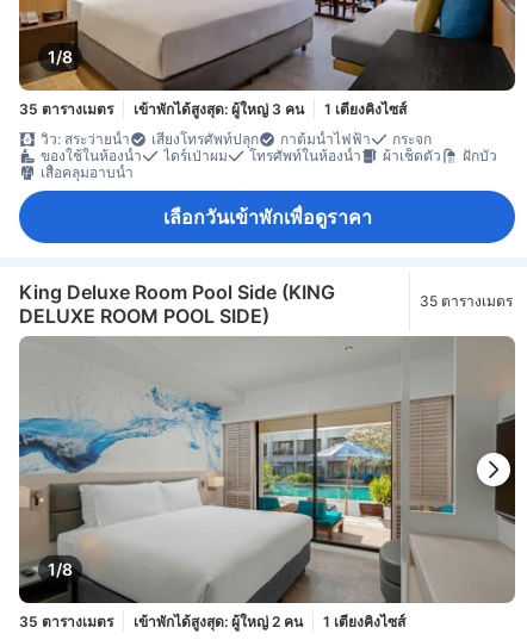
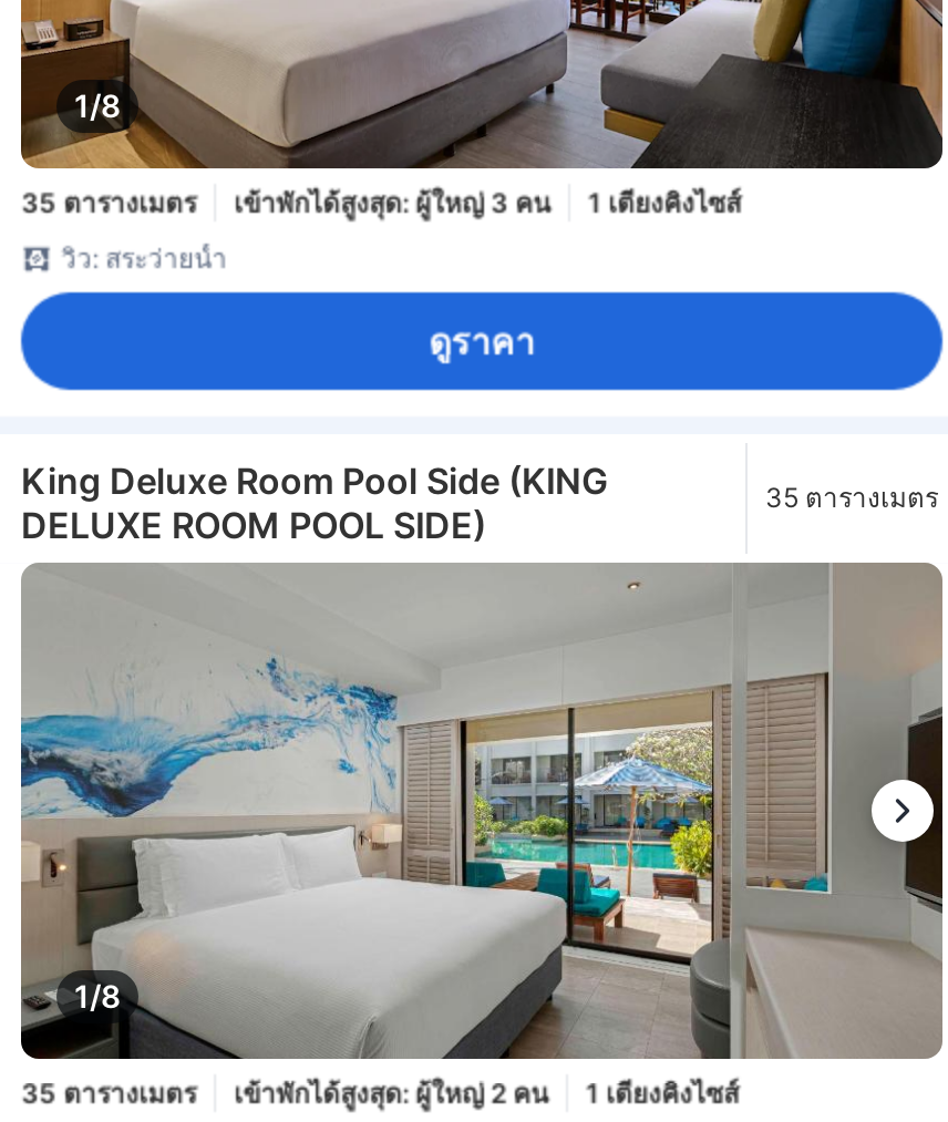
[41,130,497,229] เสียงโทรศัพท์ปลุก | กาต้มน้ำไฟฟ้า | กระจก | ของใช้ในห้องน้ำ | ไดร์เป่าผม | โทรศัพท์ในห้องน้ำ | ผ้าเช็ดตัว | ฝักบัว | เสื้อคลุมอาบน้ำ | เลือกวันเข้าพักเพื่อดูราคา -> [429,319,535,364] ดูราคา

